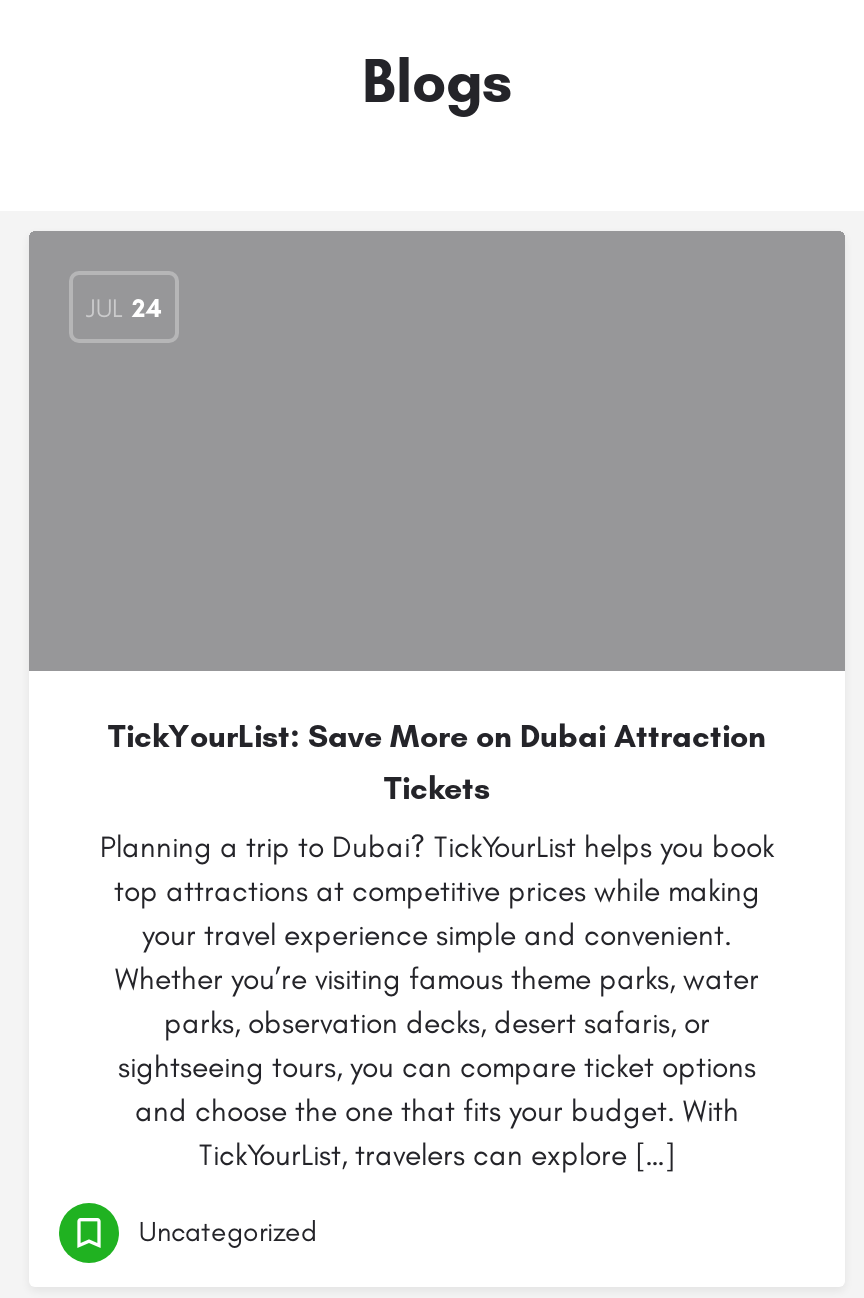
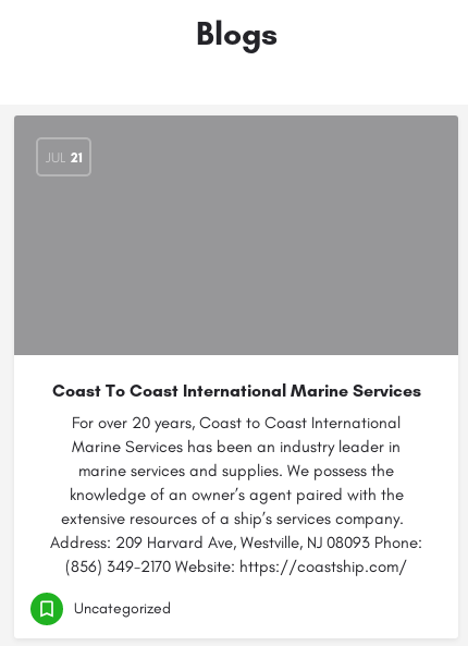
[86,292,162,322] JUL 24 -> [45,149,82,165] JUL 21
[108,717,766,807] TickYourList: Save More on Dubai Attraction | Tickets -> [52,380,421,401] Coast To Coast International Marine Services
[100,829,774,1173] Planning a trip to Dubai? TickYourList helps you book | top attractions at competitive prices while making | your travel experience simple and convenient. | Whether you’re visiting famous theme parks, water | parks, observation decks, desert safaris, or | sightseeing tours, you can compare ticket options | and choose the one that fits your budget. With | TickYourList, travelers can explore […] -> [50,413,422,576] For over 20 years, Coast to Coast International | Marine Services has been an industry leader in | marine services and supplies. We possess the | knowledge of an owner’s agent paired with the | extensive resources of a ship’s services company. | Address: 209 Harvard Ave, Westville, NJ 08093 Phone: | (856) 349-2170 Website: https://coastship.com/

